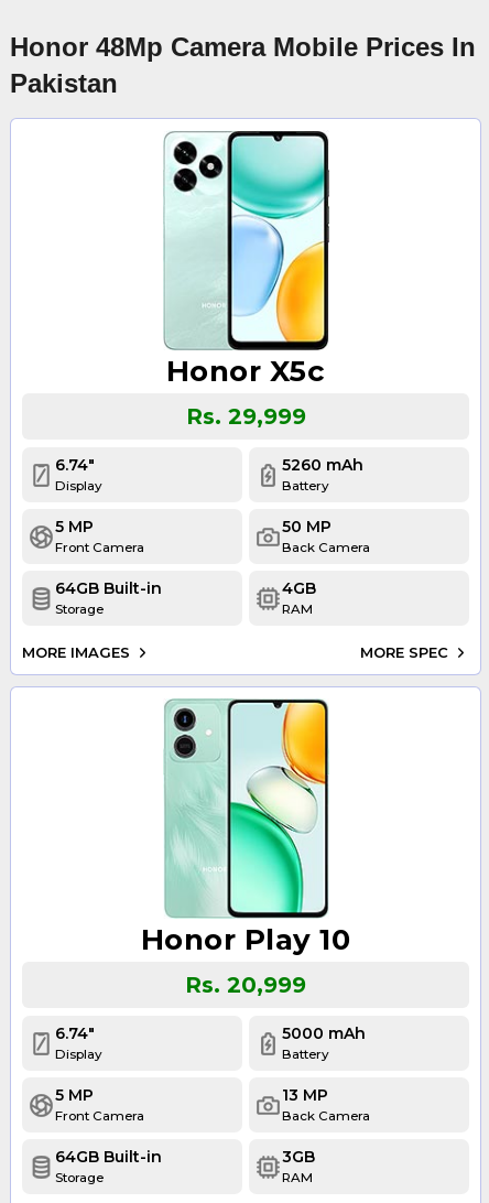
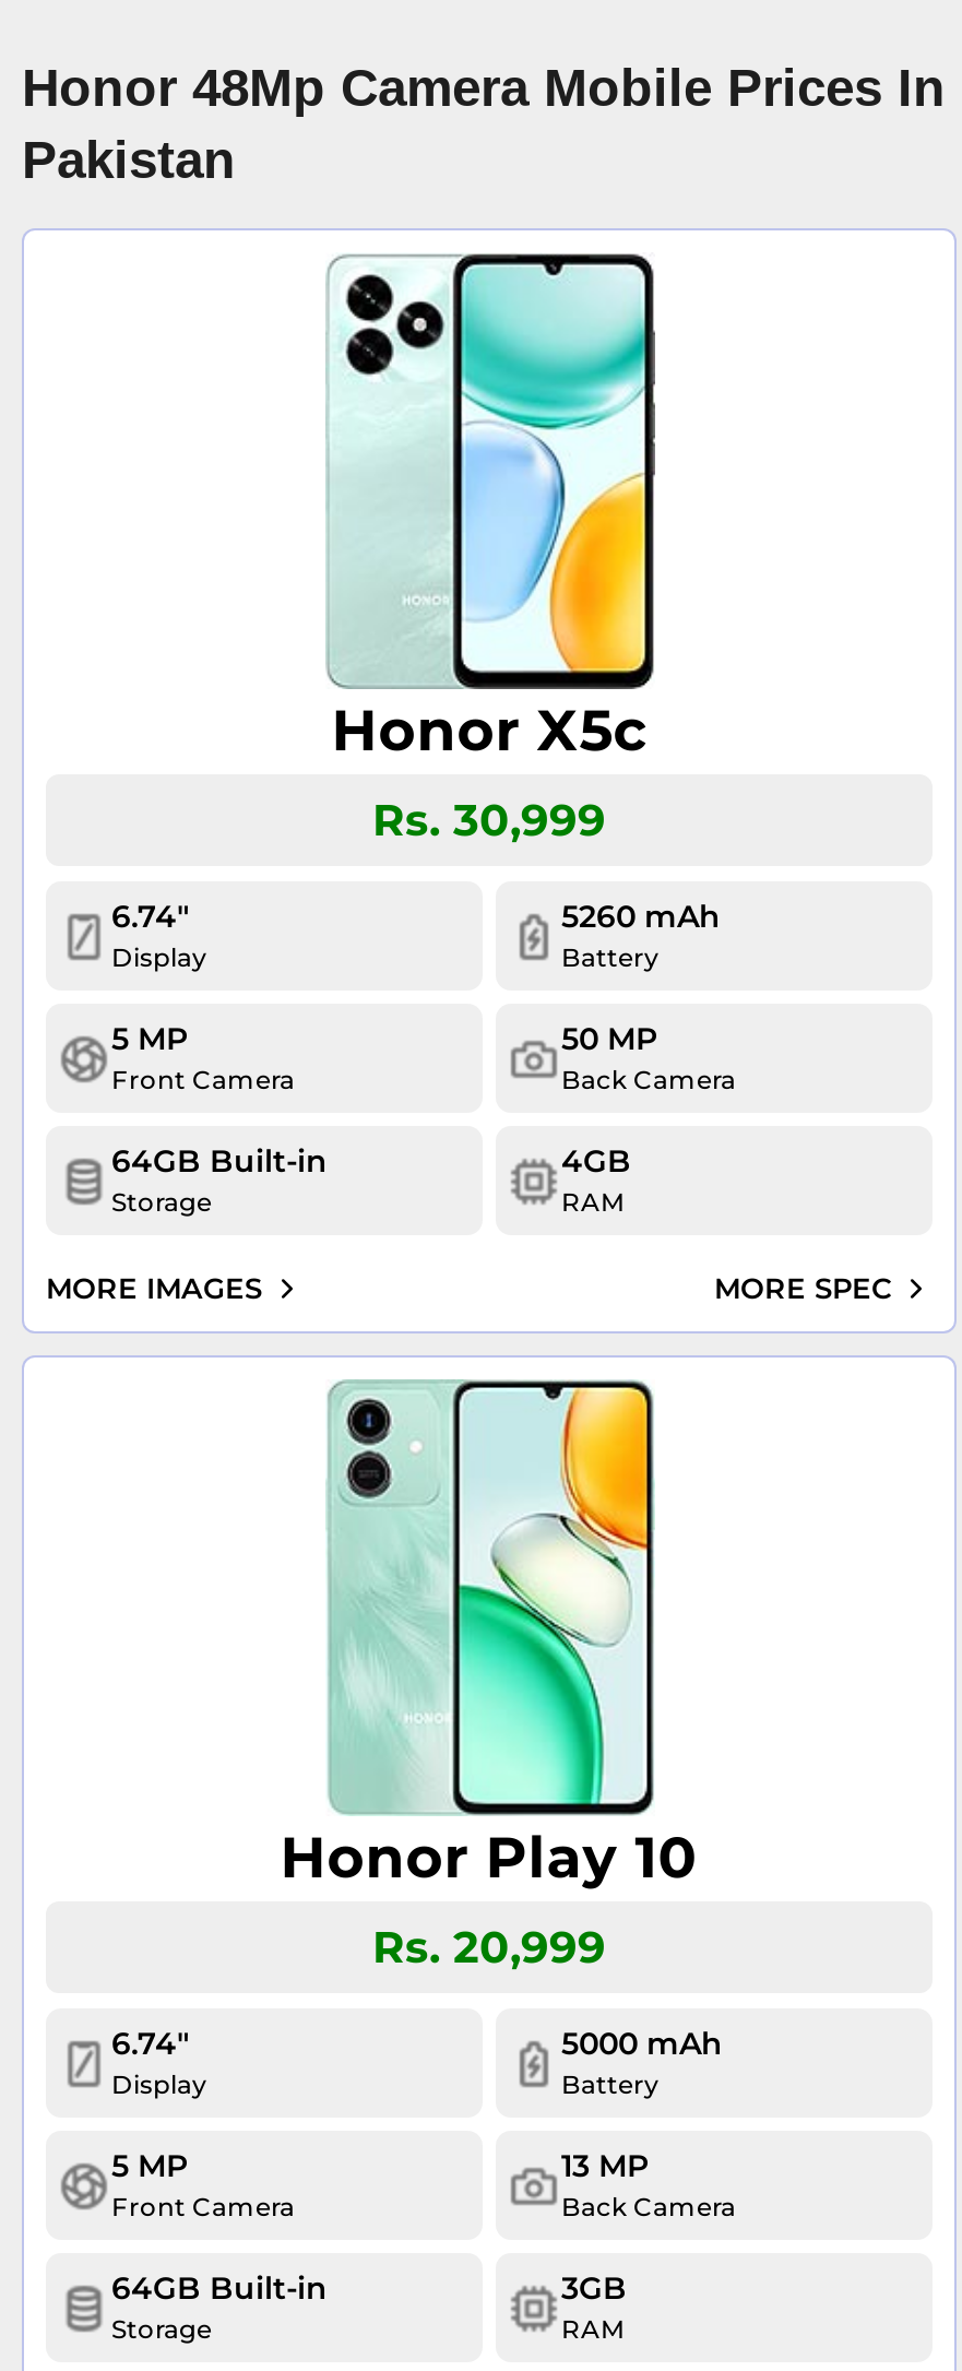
[186,403,306,430] Rs. 29,999 -> [372,794,606,846] Rs. 30,999

